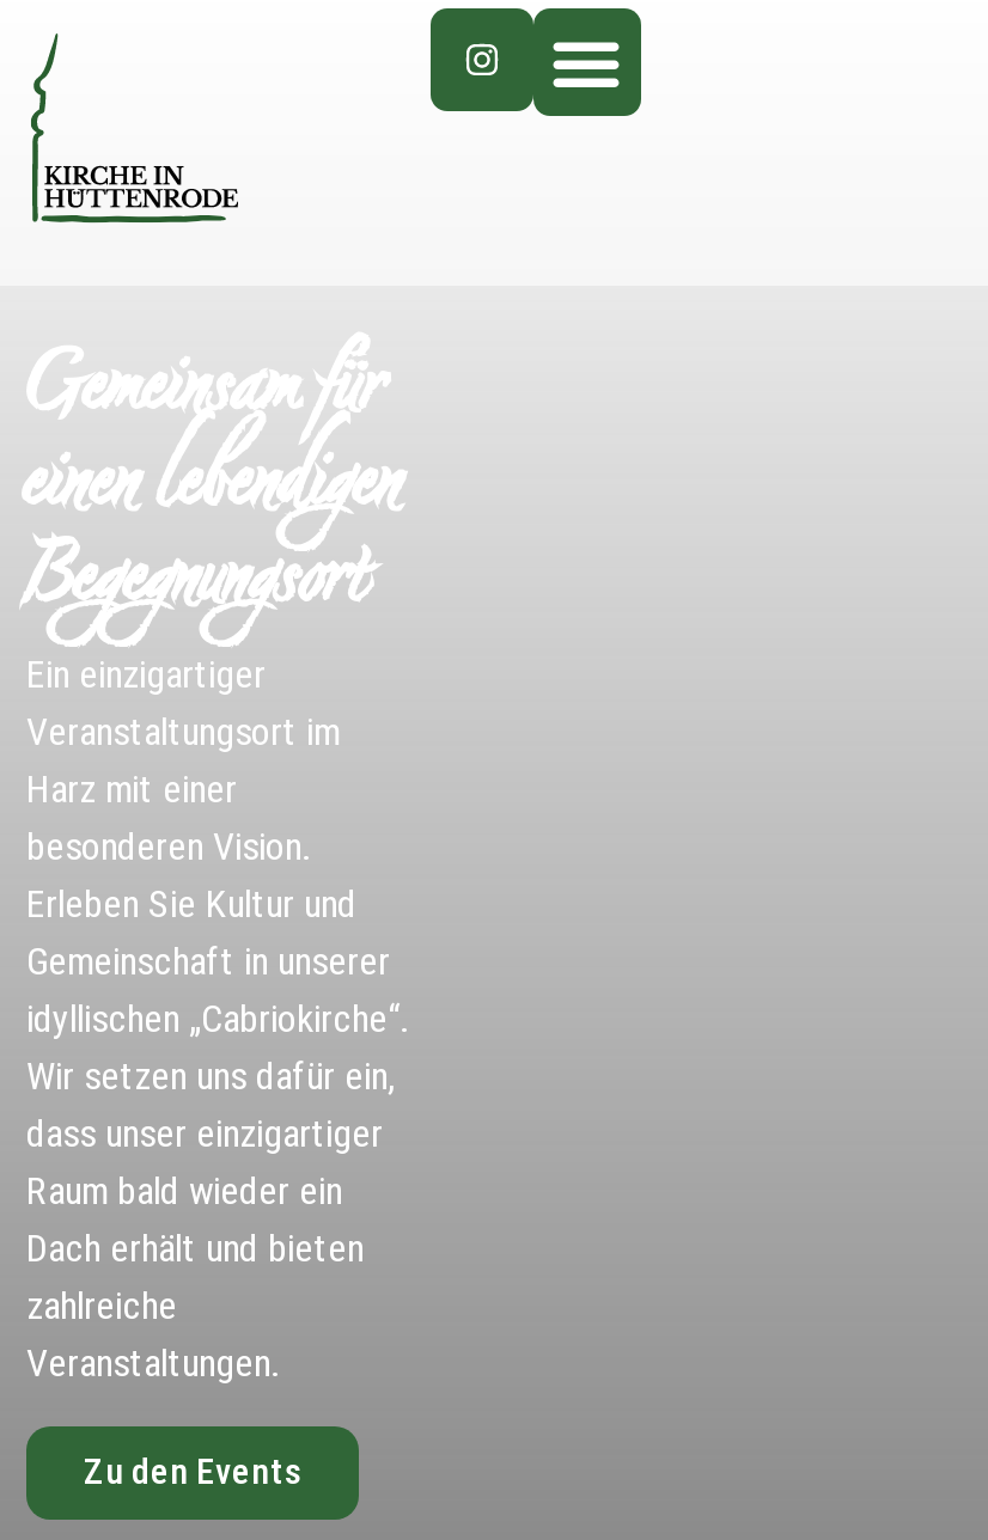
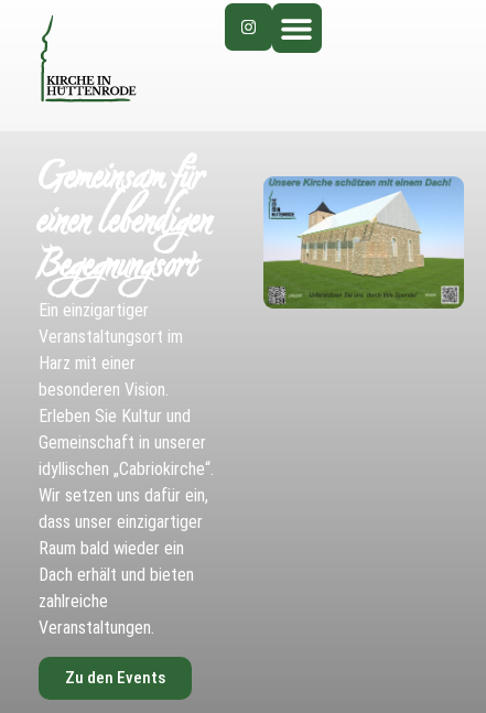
none -> [262,175,465,310] [image]

